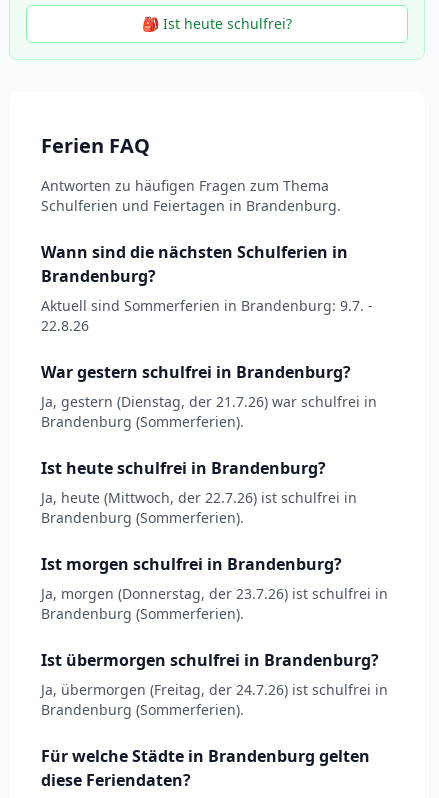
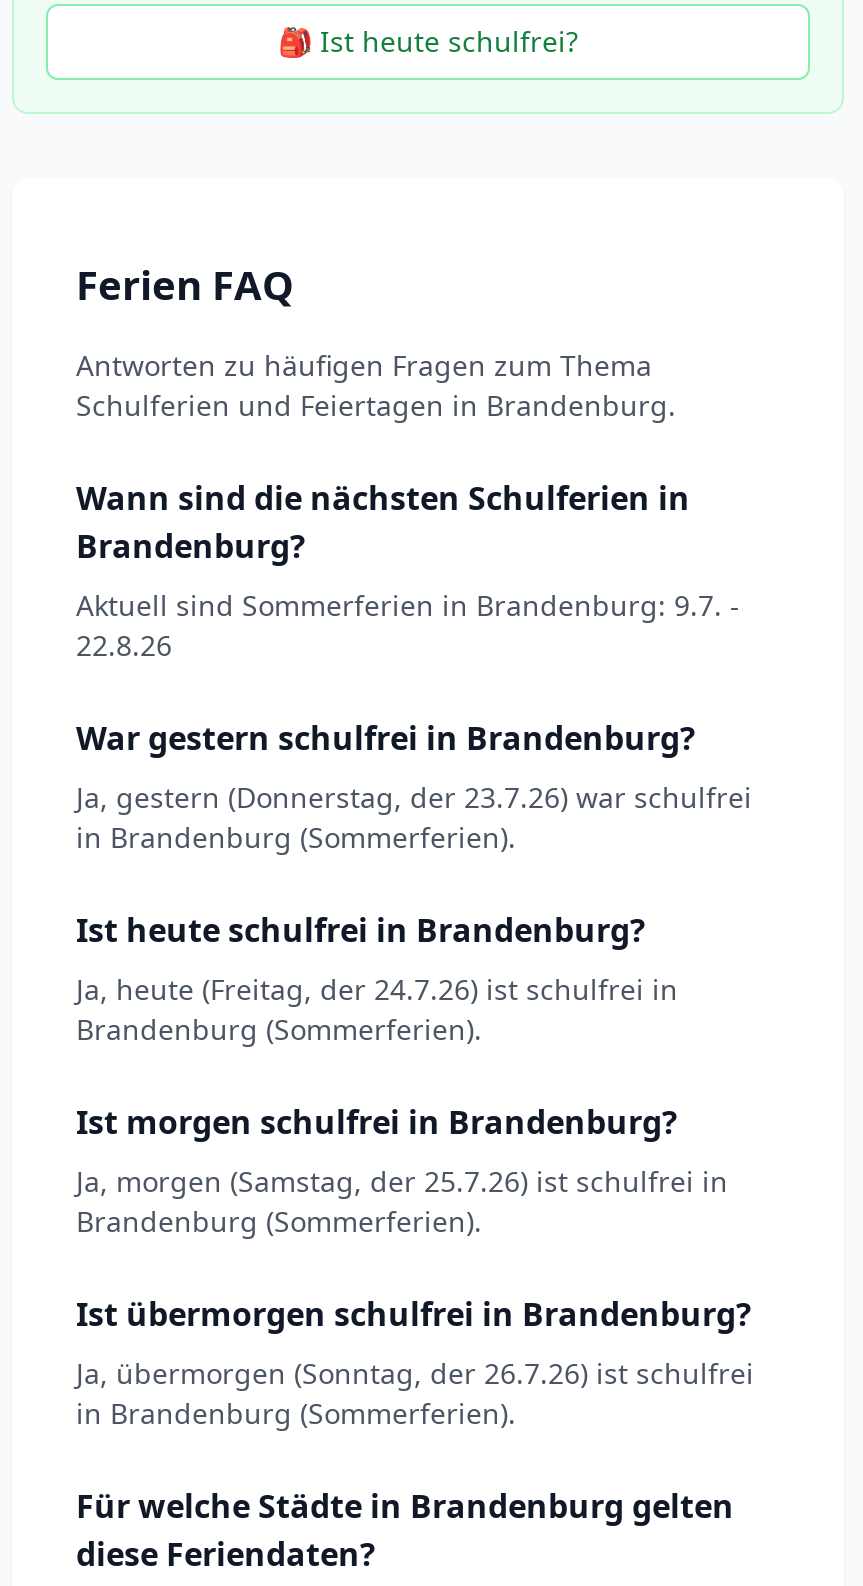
[41,392,377,431] Ja, gestern (Dienstag, der 21.7.26) war schulfrei in | Brandenburg (Sommerferien). -> [76,778,752,856] Ja, gestern (Donnerstag, der 23.7.26) war schulfrei | in Brandenburg (Sommerferien).
[41,488,357,507] Ja, heute (Mittwoch, der 22.7.26) ist schulfrei in -> [76,970,678,1008] Ja, heute (Freitag, der 24.7.26) ist schulfrei in
[41,584,388,603] Ja, morgen (Donnerstag, der 23.7.26) ist schulfrei in -> [76,1162,728,1200] Ja, morgen (Samstag, der 25.7.26) ist schulfrei in
[41,680,388,719] Ja, übermorgen (Freitag, der 24.7.26) ist schulfrei in | Brandenburg (Sommerferien). -> [76,1354,754,1432] Ja, übermorgen (Sonntag, der 26.7.26) ist schulfrei | in Brandenburg (Sommerferien).

